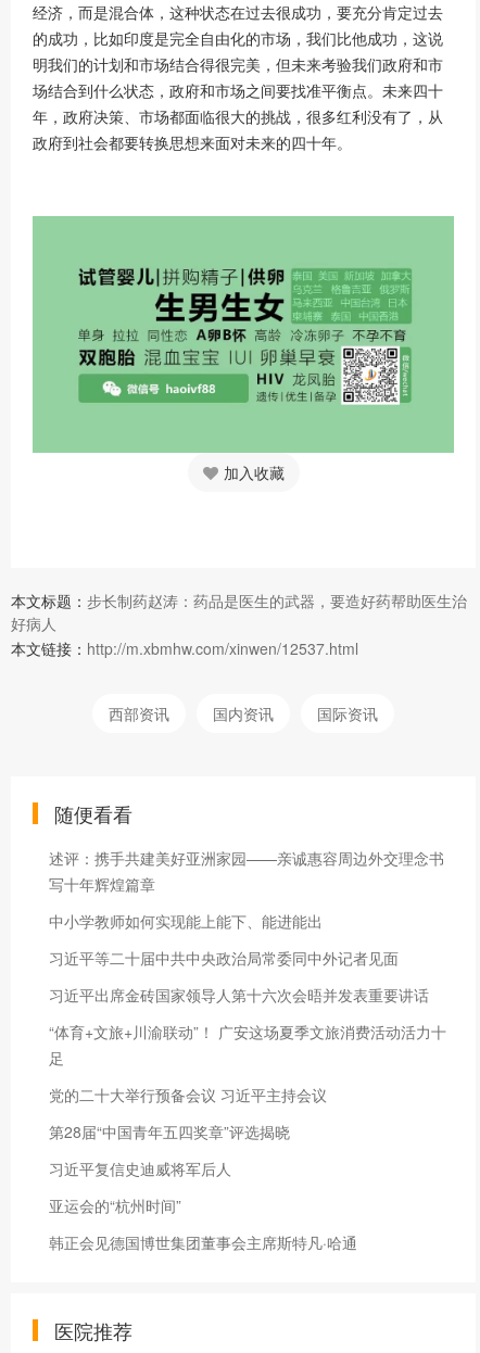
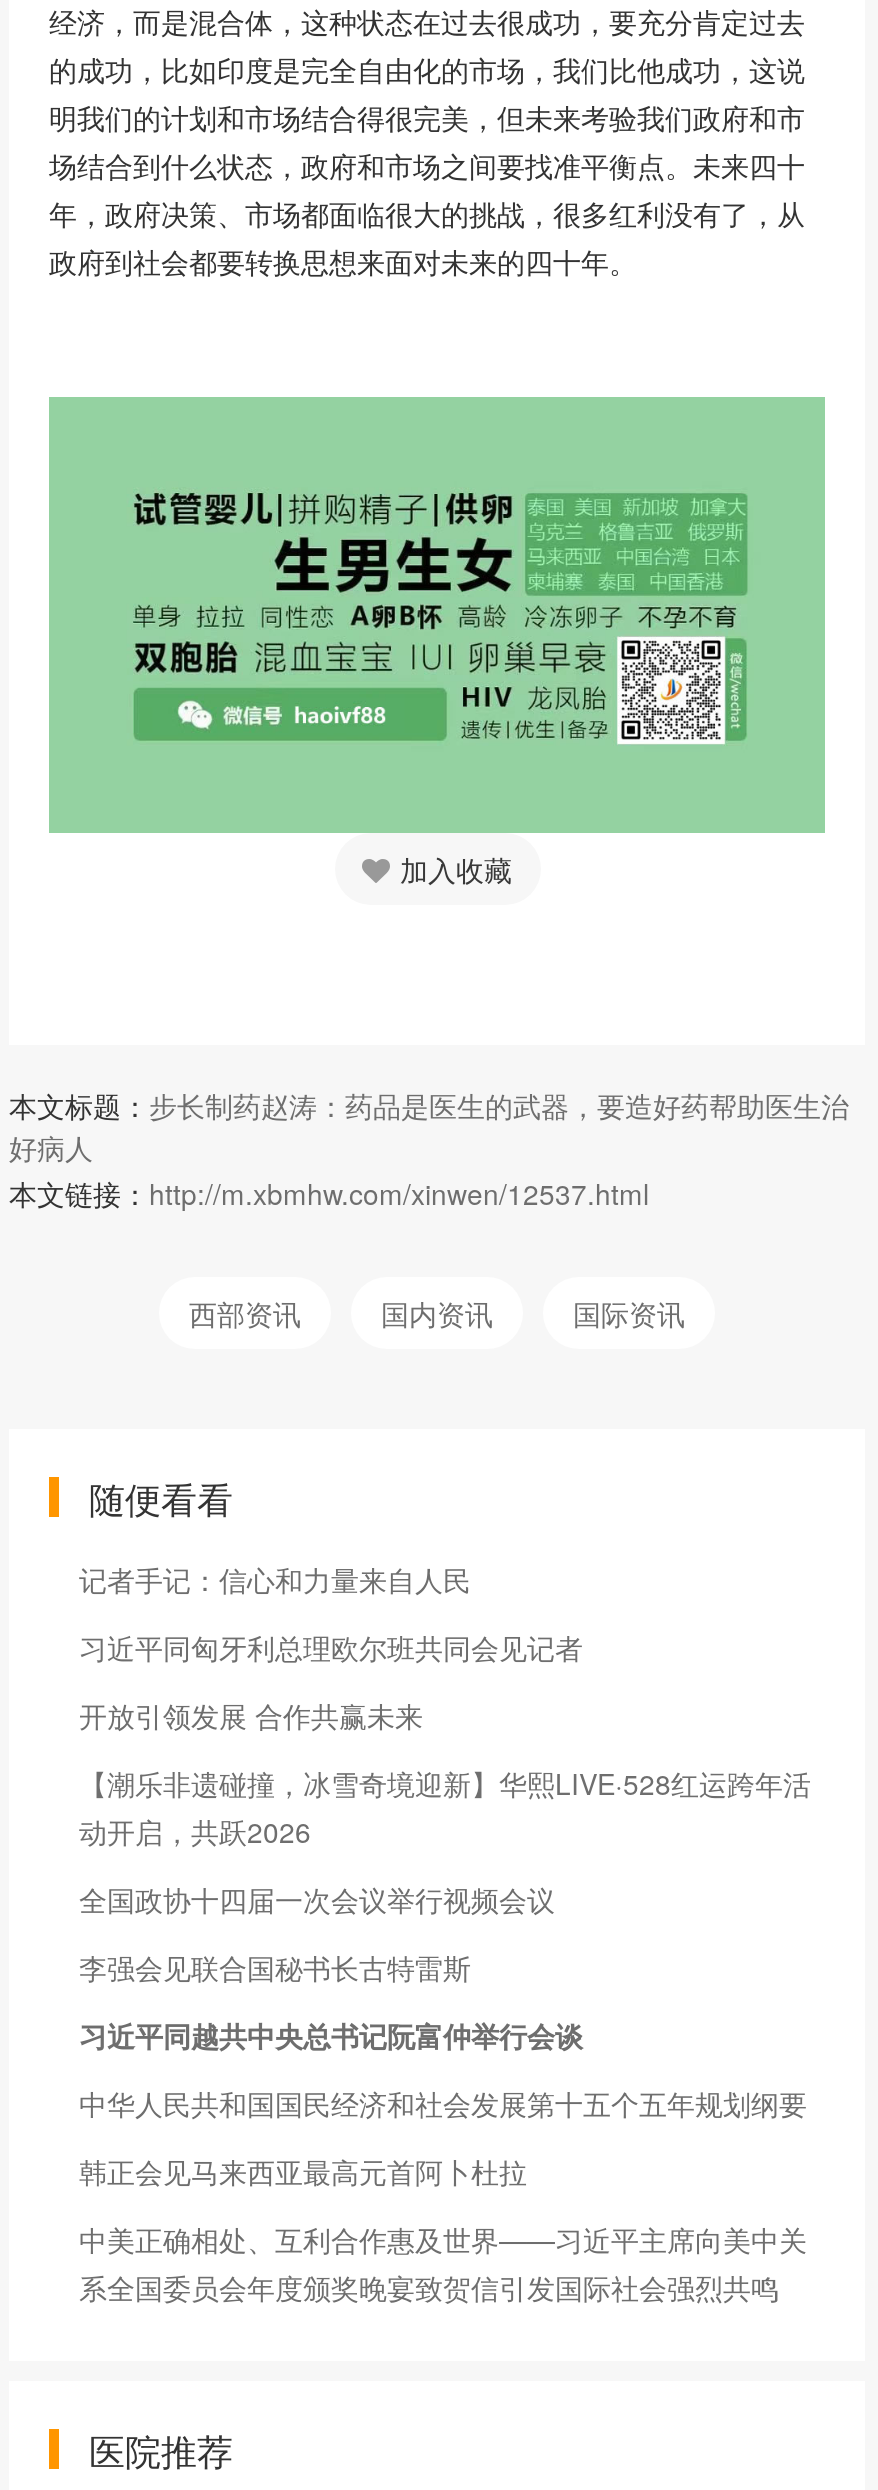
[49,847,444,895] 述评：携手共建美好亚洲家园——亲诚惠容周边外交理念书 | 写十年辉煌篇章 -> [79,1560,471,1600] 记者手记：信心和力量来自人民
[49,910,323,932] 中小学教师如何实现能上能下、能进能出 -> [79,1628,583,1668] 习近平同匈牙利总理欧尔班共同会见记者
[49,947,399,969] 习近平等二十届中共中央政治局常委同中外记者见面 -> [79,1696,423,1736] 开放引领发展 合作共赢未来
[49,984,429,1006] 习近平出席金砖国家领导人第十六次会晤并发表重要讲话 -> [79,1764,811,1852] 【潮乐非遗碰撞，冰雪奇境迎新】华熙LIVE·528红运跨年活 | 动开启，共跃2026
[49,1021,446,1069] “体育+文旅+川渝联动”！ 广安这场夏季文旅消费活动活力十 | 足 -> [79,1880,555,1920] 全国政协十四届一次会议举行视频会议
[49,1084,327,1106] 党的二十大举行预备会议 习近平主持会议 -> [79,1948,471,1988] 李强会见联合国秘书长古特雷斯
[49,1121,290,1143] 第28届“中国青年五四奖章”评选揭晓 -> [79,2016,583,2056] 习近平同越共中央总书记阮富仲举行会谈
[49,1158,231,1180] 习近平复信史迪威将军后人 -> [79,2084,807,2124] 中华人民共和国国民经济和社会发展第十五个五年规划纲要
[49,1195,181,1217] 亚运会的“杭州时间” -> [79,2152,527,2192] 韩正会见马来西亚最高元首阿卜杜拉
[49,1232,357,1254] 韩正会见德国博世集团董事会主席斯特凡·哈通 -> [79,2220,807,2308] 中美正确相处、互利合作惠及世界——习近平主席向美中关 | 系全国委员会年度颁奖晚宴致贺信引发国际社会强烈共鸣

